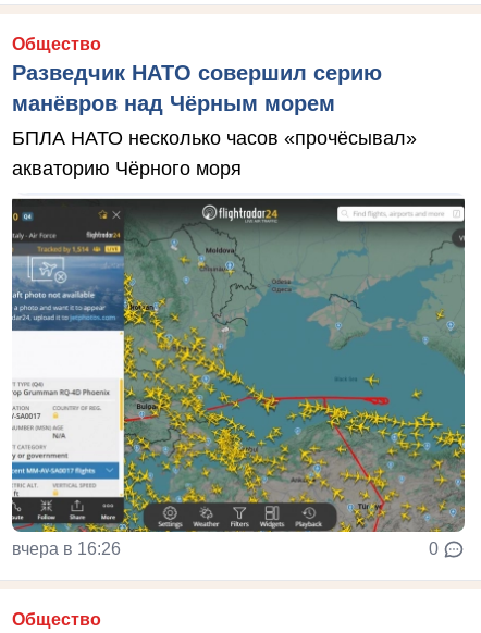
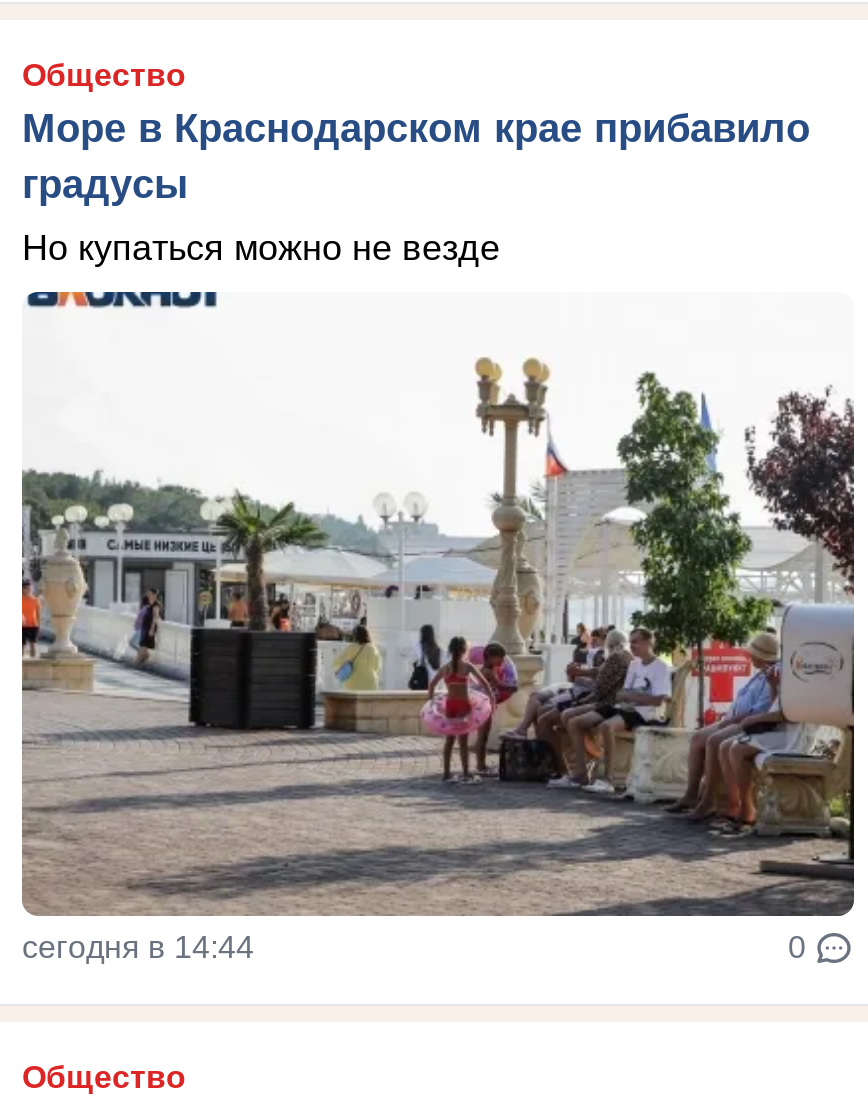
[12,60,382,115] Разведчик НАТО совершил серию | манёвров над Чёрным морем -> [22,105,810,205] Море в Краснодарском крае прибавило | градусы
[12,127,417,179] БПЛА НАТО несколько часов «прочёсывал» | акваторию Чёрного моря -> [22,227,500,267] Но купаться можно не везде
[11,198,466,558] [image] | вчера в 16:26 -> [20,356,856,963] [image] | сегодня в 14:44

